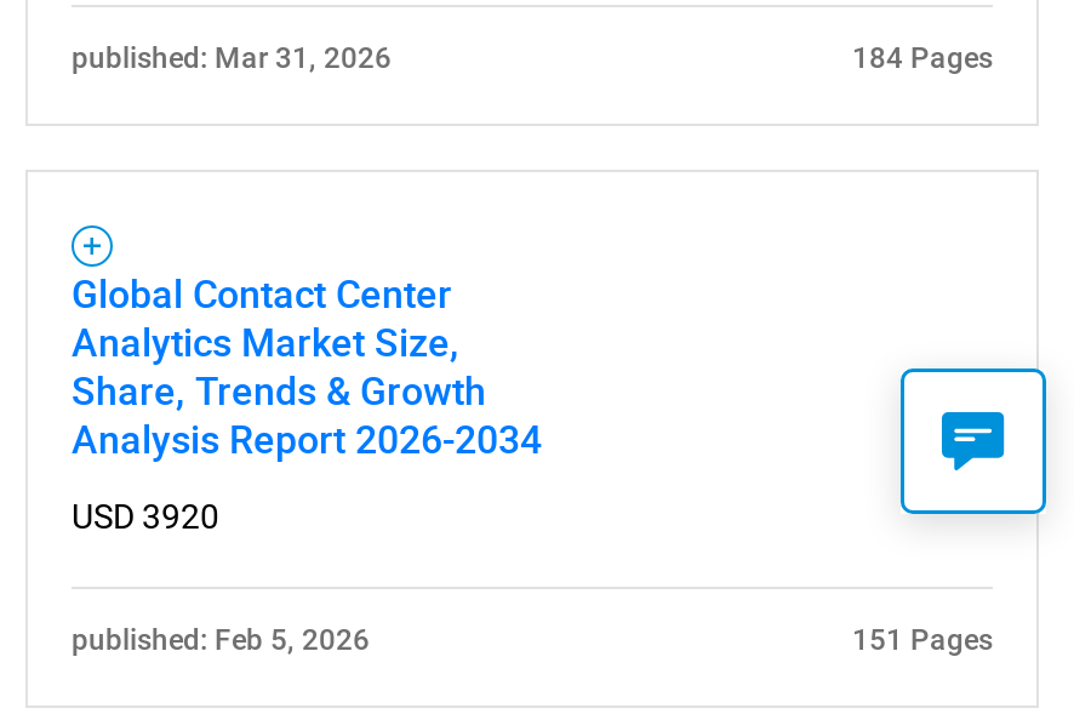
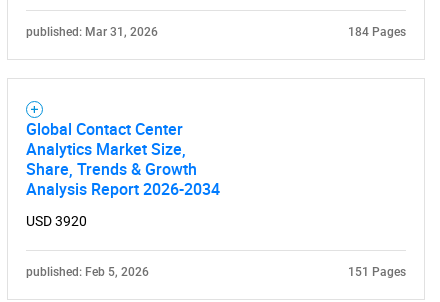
[896,364,1051,524] [image] -> none

